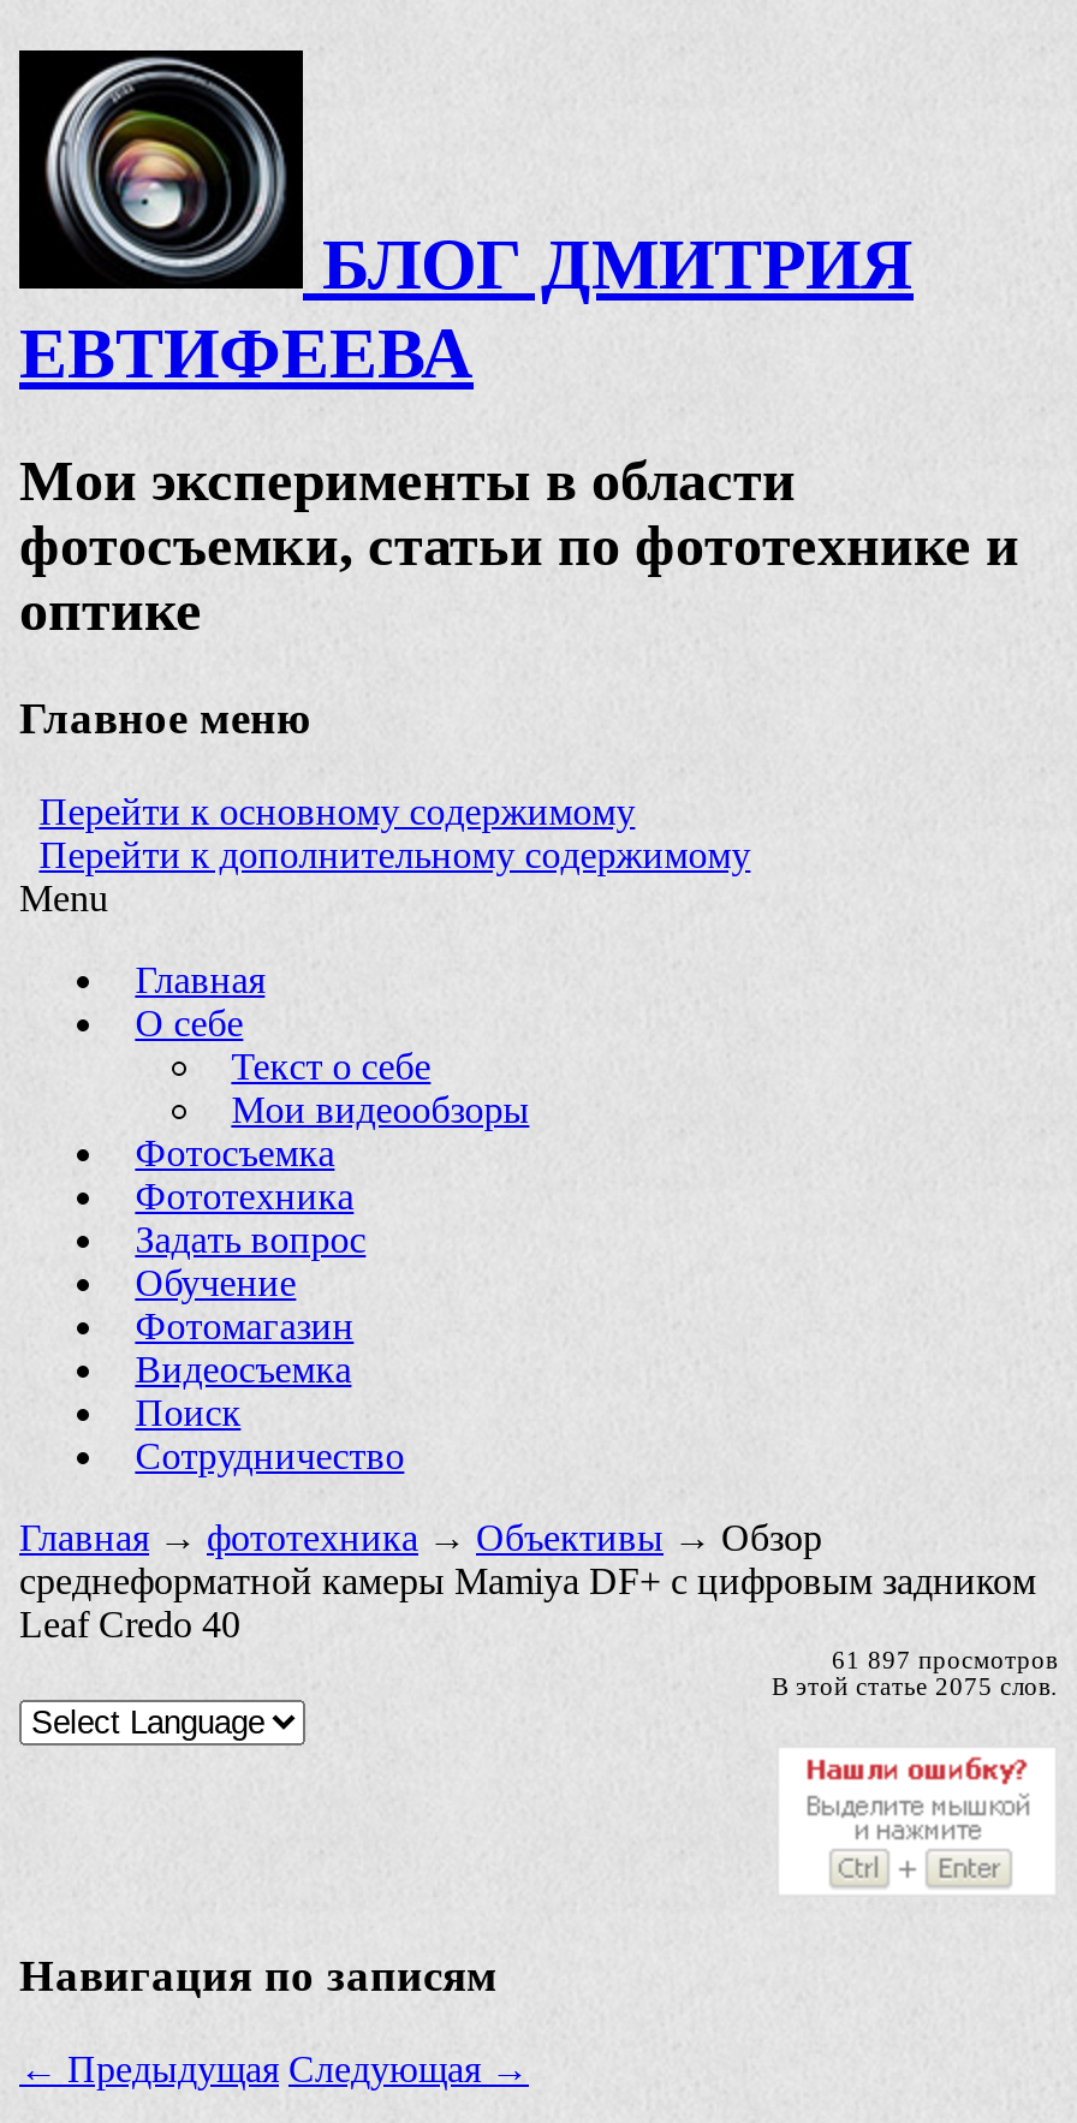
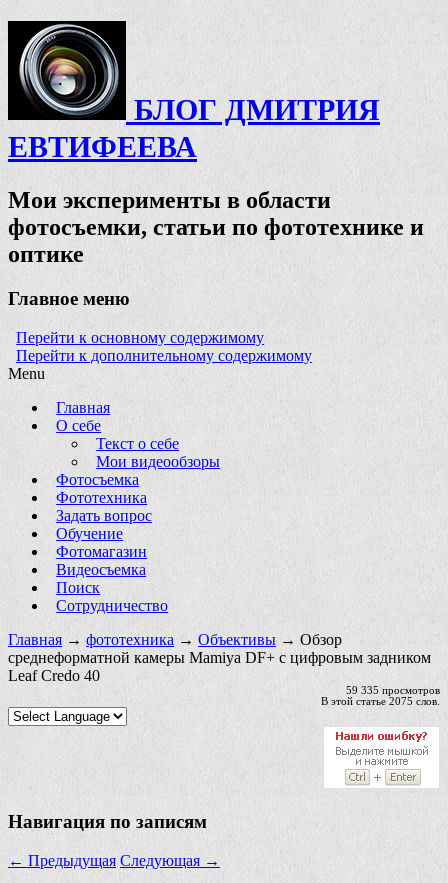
[832,1646,1058,1672] 61 897 просмотров -> [346,684,440,695] 59 335 просмотров

